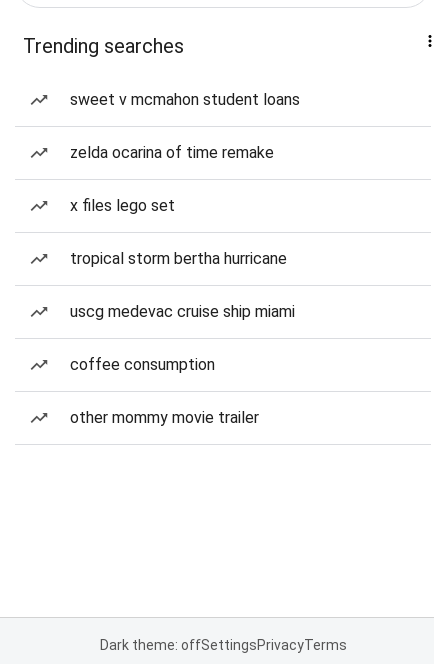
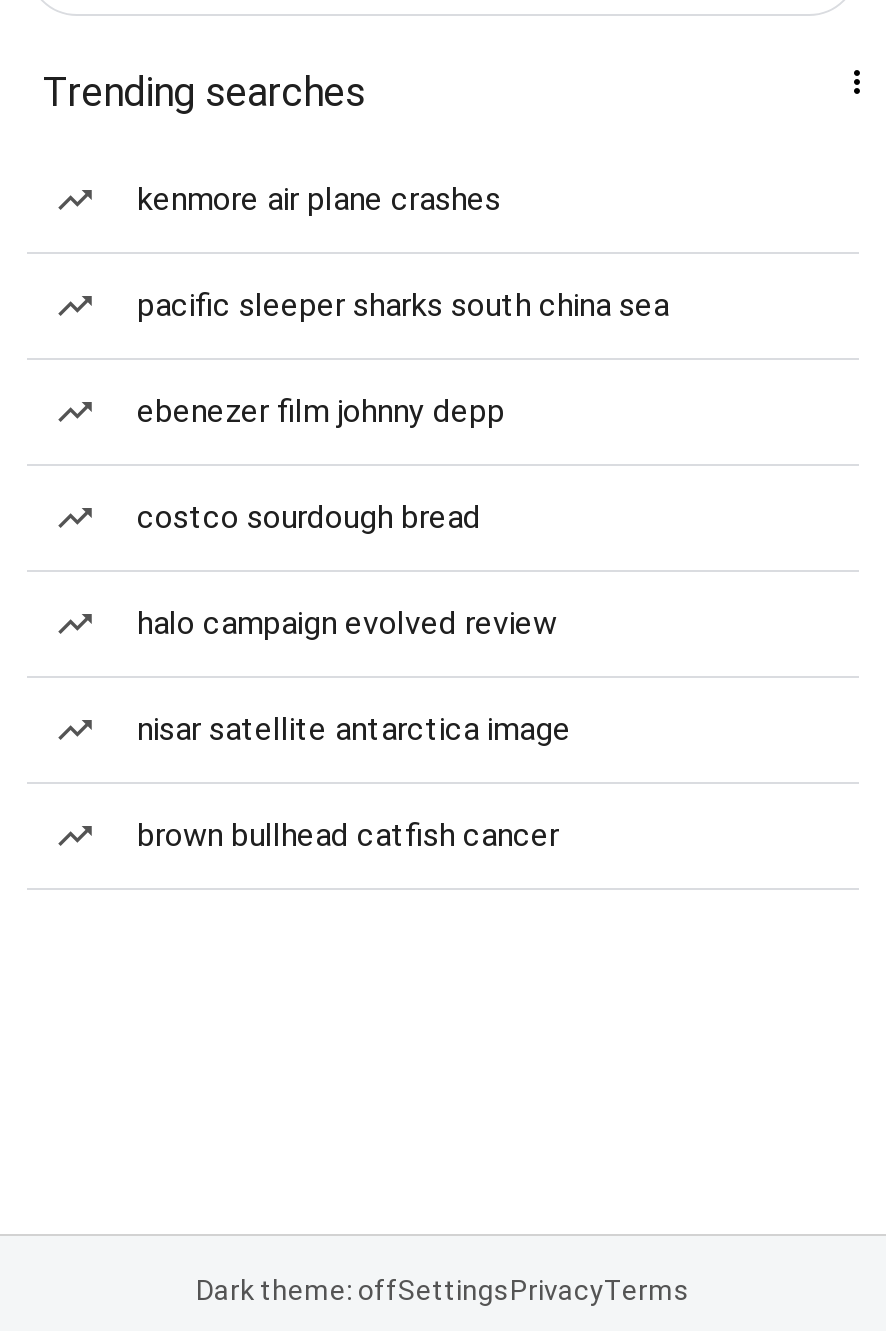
[70,90,300,109] sweet v mcmahon student loans -> [137,180,501,218] kenmore air plane crashes
[70,143,274,162] zelda ocarina of time remake -> [137,286,669,324] pacific sleeper sharks south china sea
[70,196,175,215] x files lego set -> [137,392,505,430] ebenezer film johnny depp
[70,249,287,268] tropical storm bertha hurricane -> [137,498,481,536] costco sourdough bread
[70,302,295,321] uscg medevac cruise ship miami -> [137,604,557,642] halo campaign evolved review
[70,355,215,374] coffee consumption -> [137,710,571,748] nisar satellite antarctica image
[70,408,259,427] other mommy movie trailer -> [137,816,559,854] brown bullhead catfish cancer

